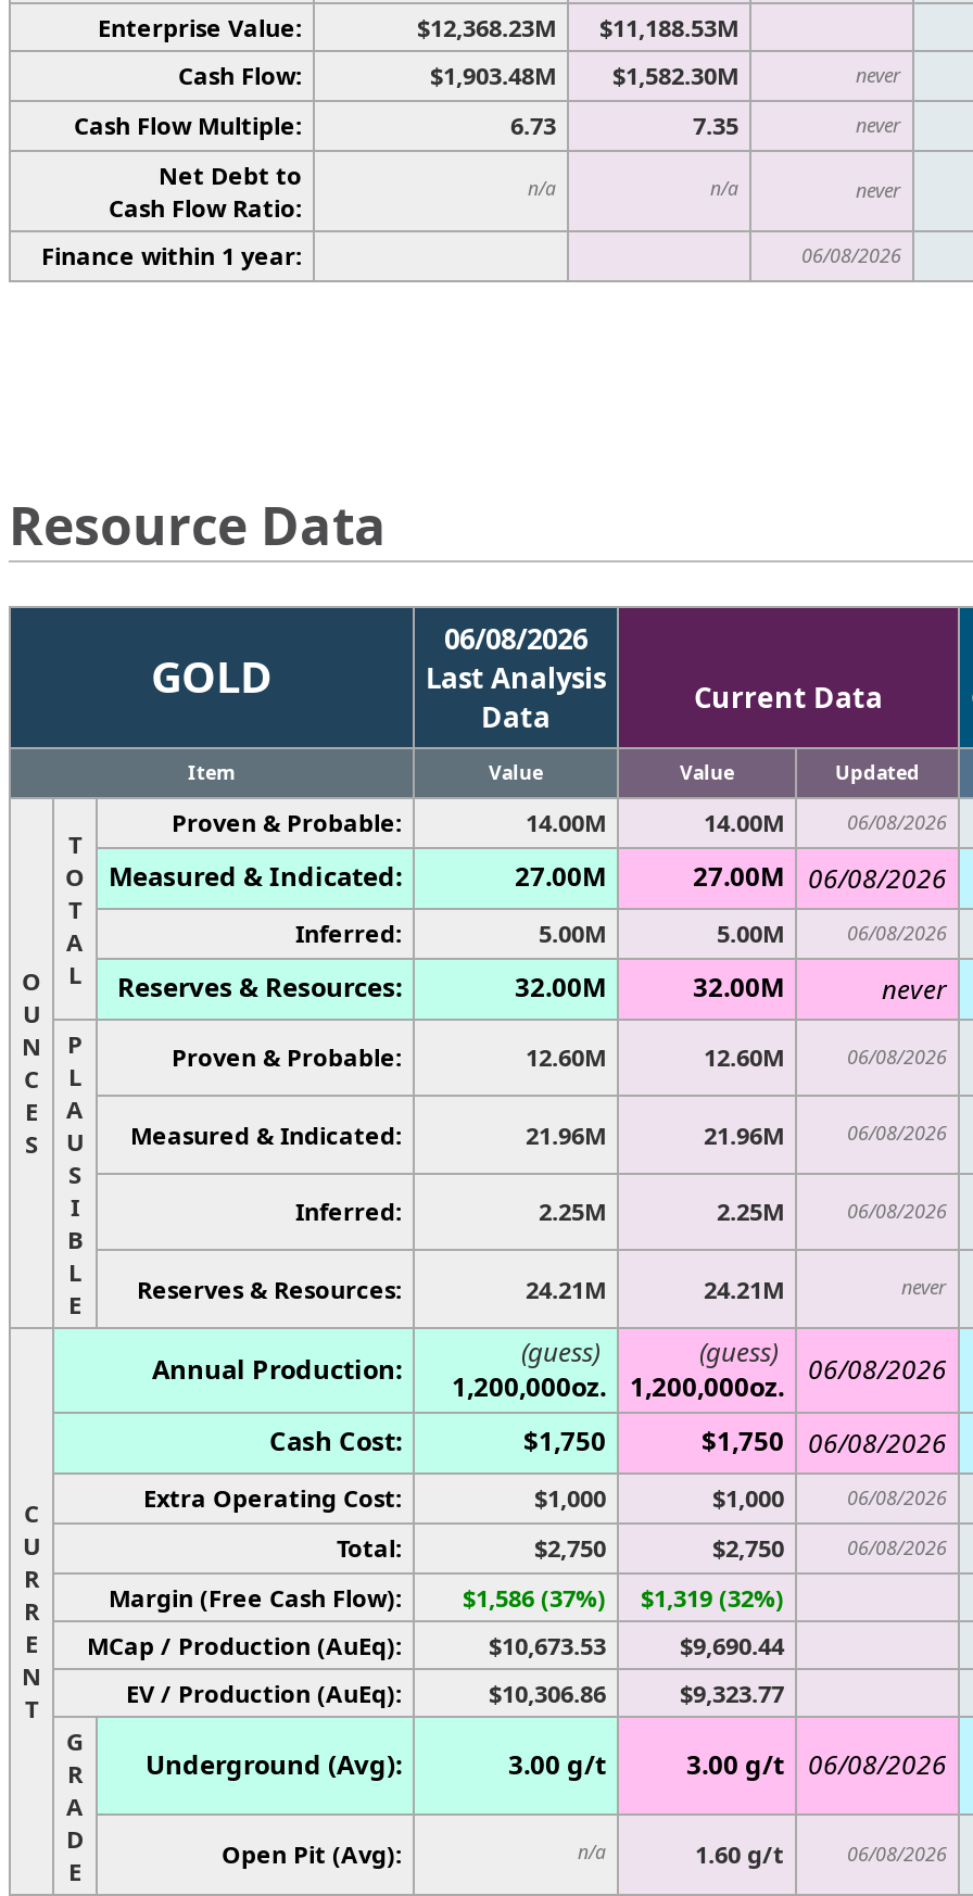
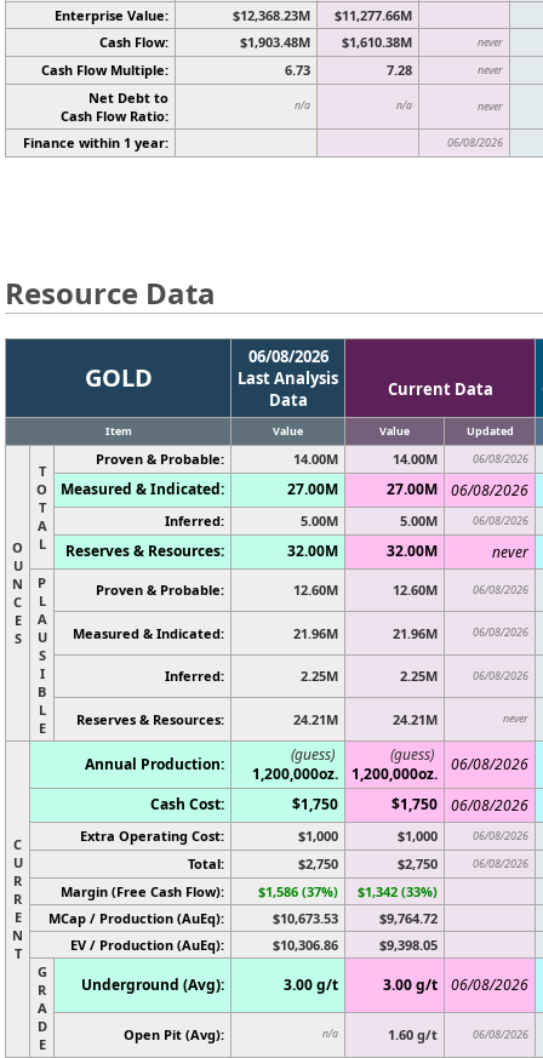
[417,11,738,43] $12,368.23M $11,188.53M -> [233,6,412,24] $12,368.23M $11,277.66M
[430,58,738,91] $1,903.48M $1,582.30M -> [240,33,412,51] $1,903.48M $1,610.38M
[693,108,738,141] 7.35 -> [387,60,412,79] 7.28
[109,1581,784,1613] Margin (Free Cash Flow): $1,586 (37%) $1,319 (32%) -> [61,882,438,900] Margin (Free Cash Flow): $1,586 (37%) $1,342 (33%)
[680,1628,784,1661] $9,690.44 -> [379,909,438,927] $9,764.72
[680,1676,784,1709] $9,323.77 -> [379,935,438,954] $9,398.05

